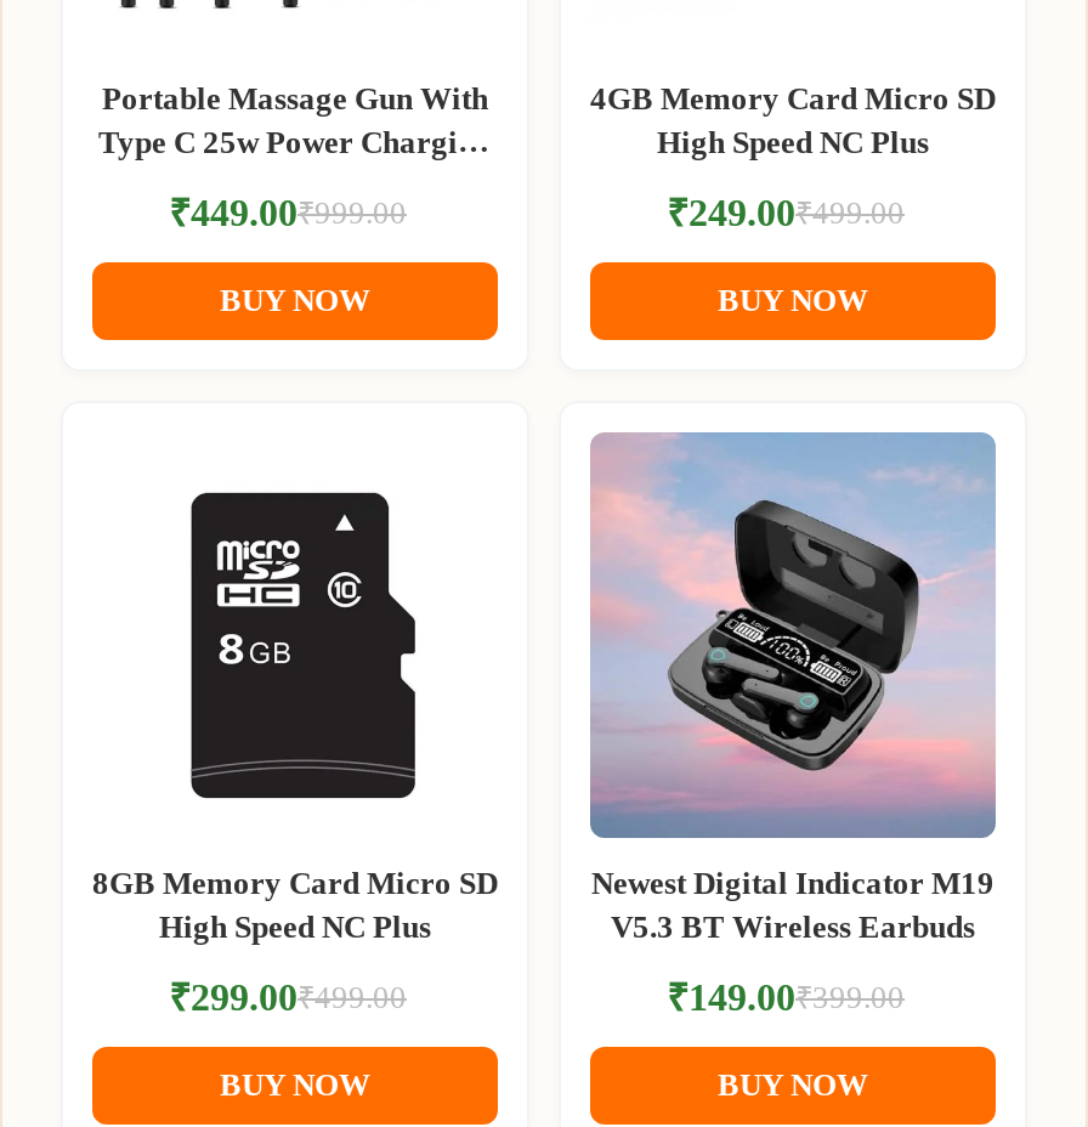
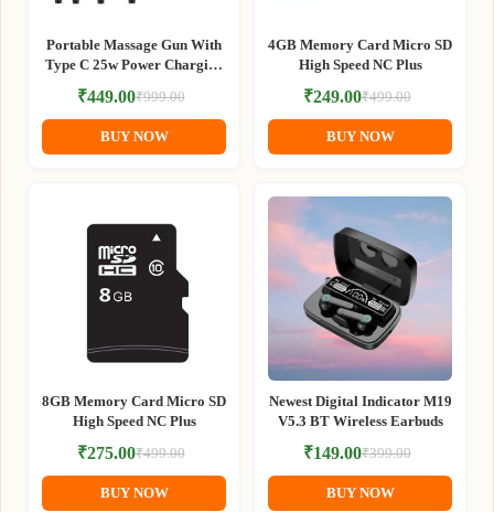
[169,976,297,1017] ₹299.00 -> [77,443,135,462] ₹275.00

